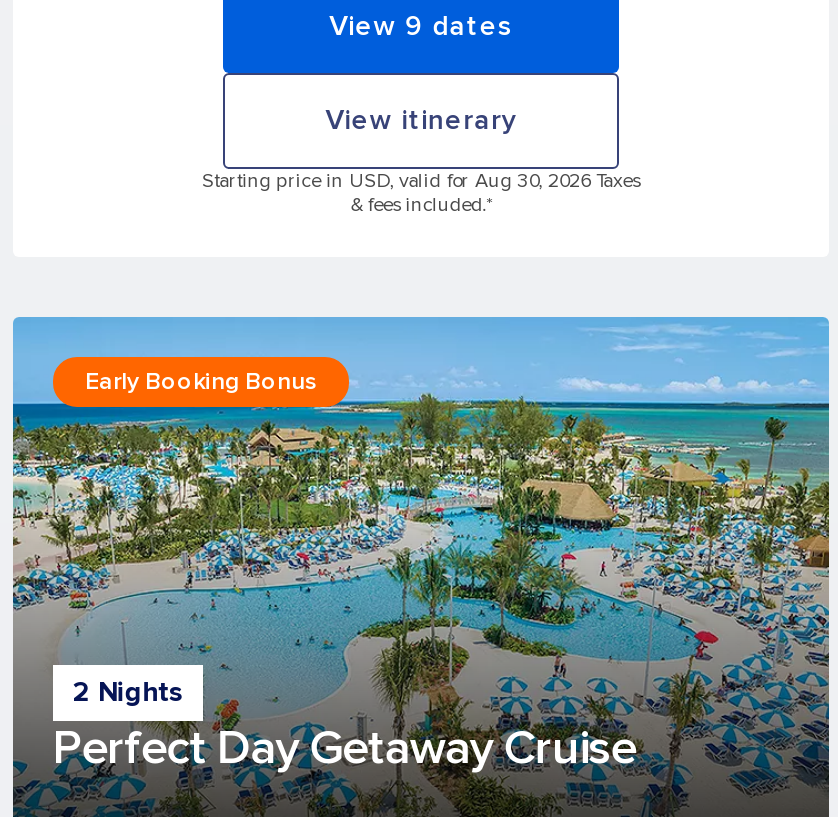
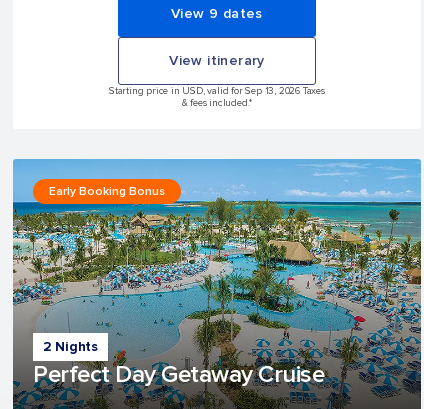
[202,168,640,192] Starting price in USD, valid for Aug 30, 2026 Taxes -> [109,85,325,97] Starting price in USD, valid for Sep 13, 2026 Taxes

